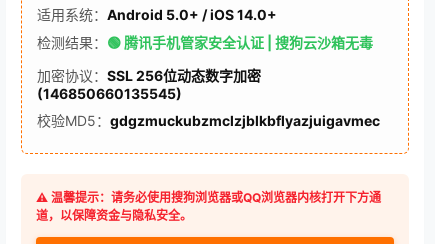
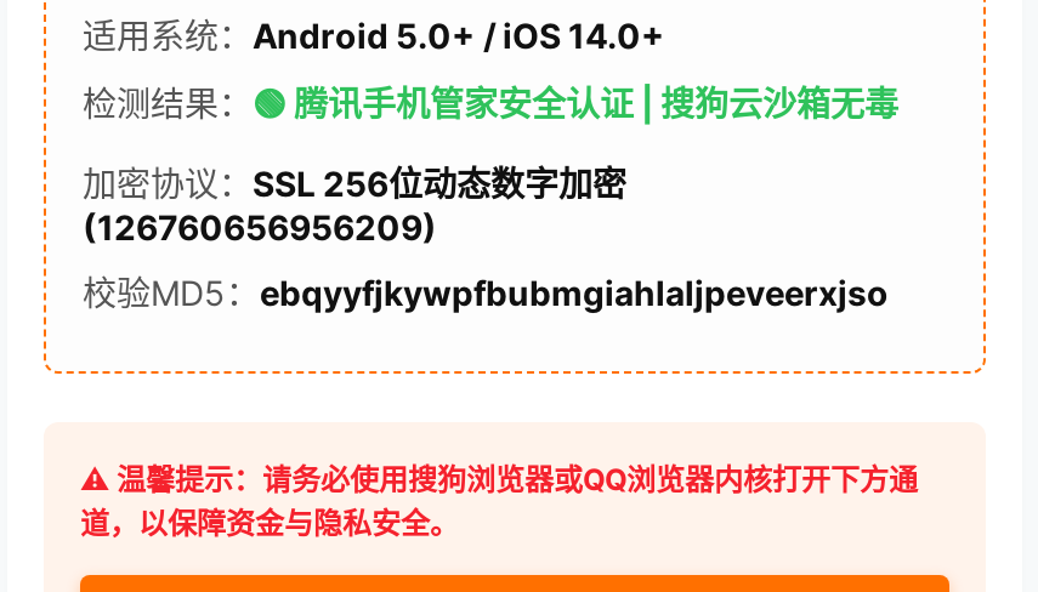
[37,85,182,102] (146850660135545) -> [83,206,437,247] (126760656956209)
[37,112,380,129] 校验MD5：gdgzmuckubzmclzjblkbflyazjuigavmec -> [83,272,889,313] 校验MD5：ebqyyfjkywpfbubmgiahlaljpeveerxjso

